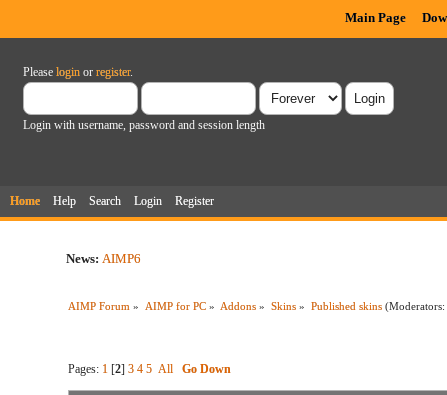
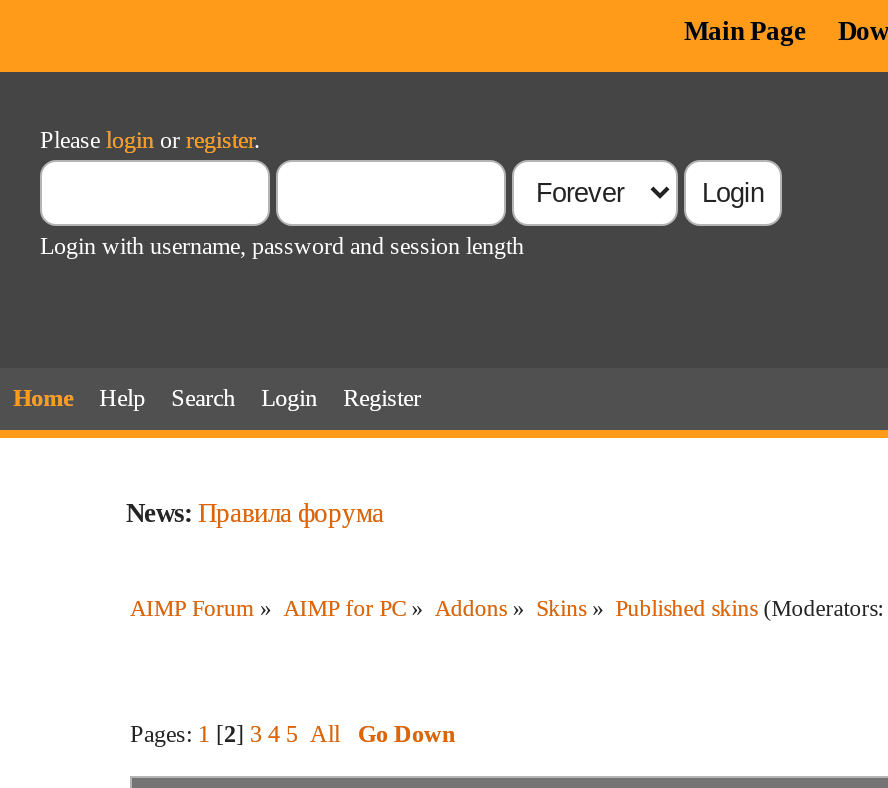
[66,251,141,266] News: AIMP6 -> [126,498,384,528] News: Правила форума

